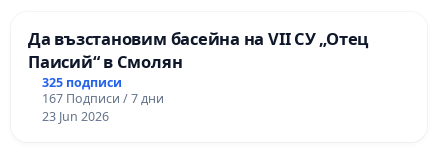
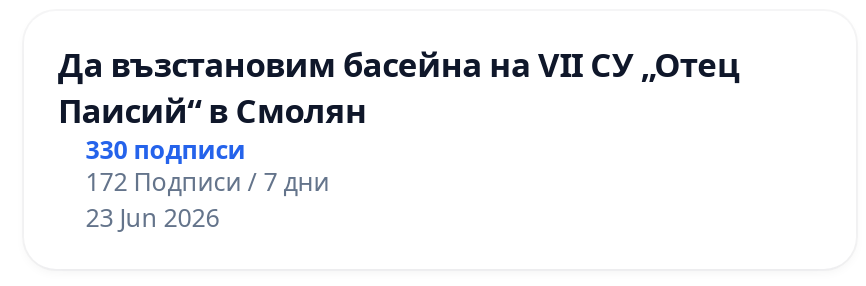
[42,73,122,90] 325 подписи -> [86,134,246,168] 330 подписи
[42,89,164,106] 167 Подписи / 7 дни -> [86,166,330,200] 172 Подписи / 7 дни

